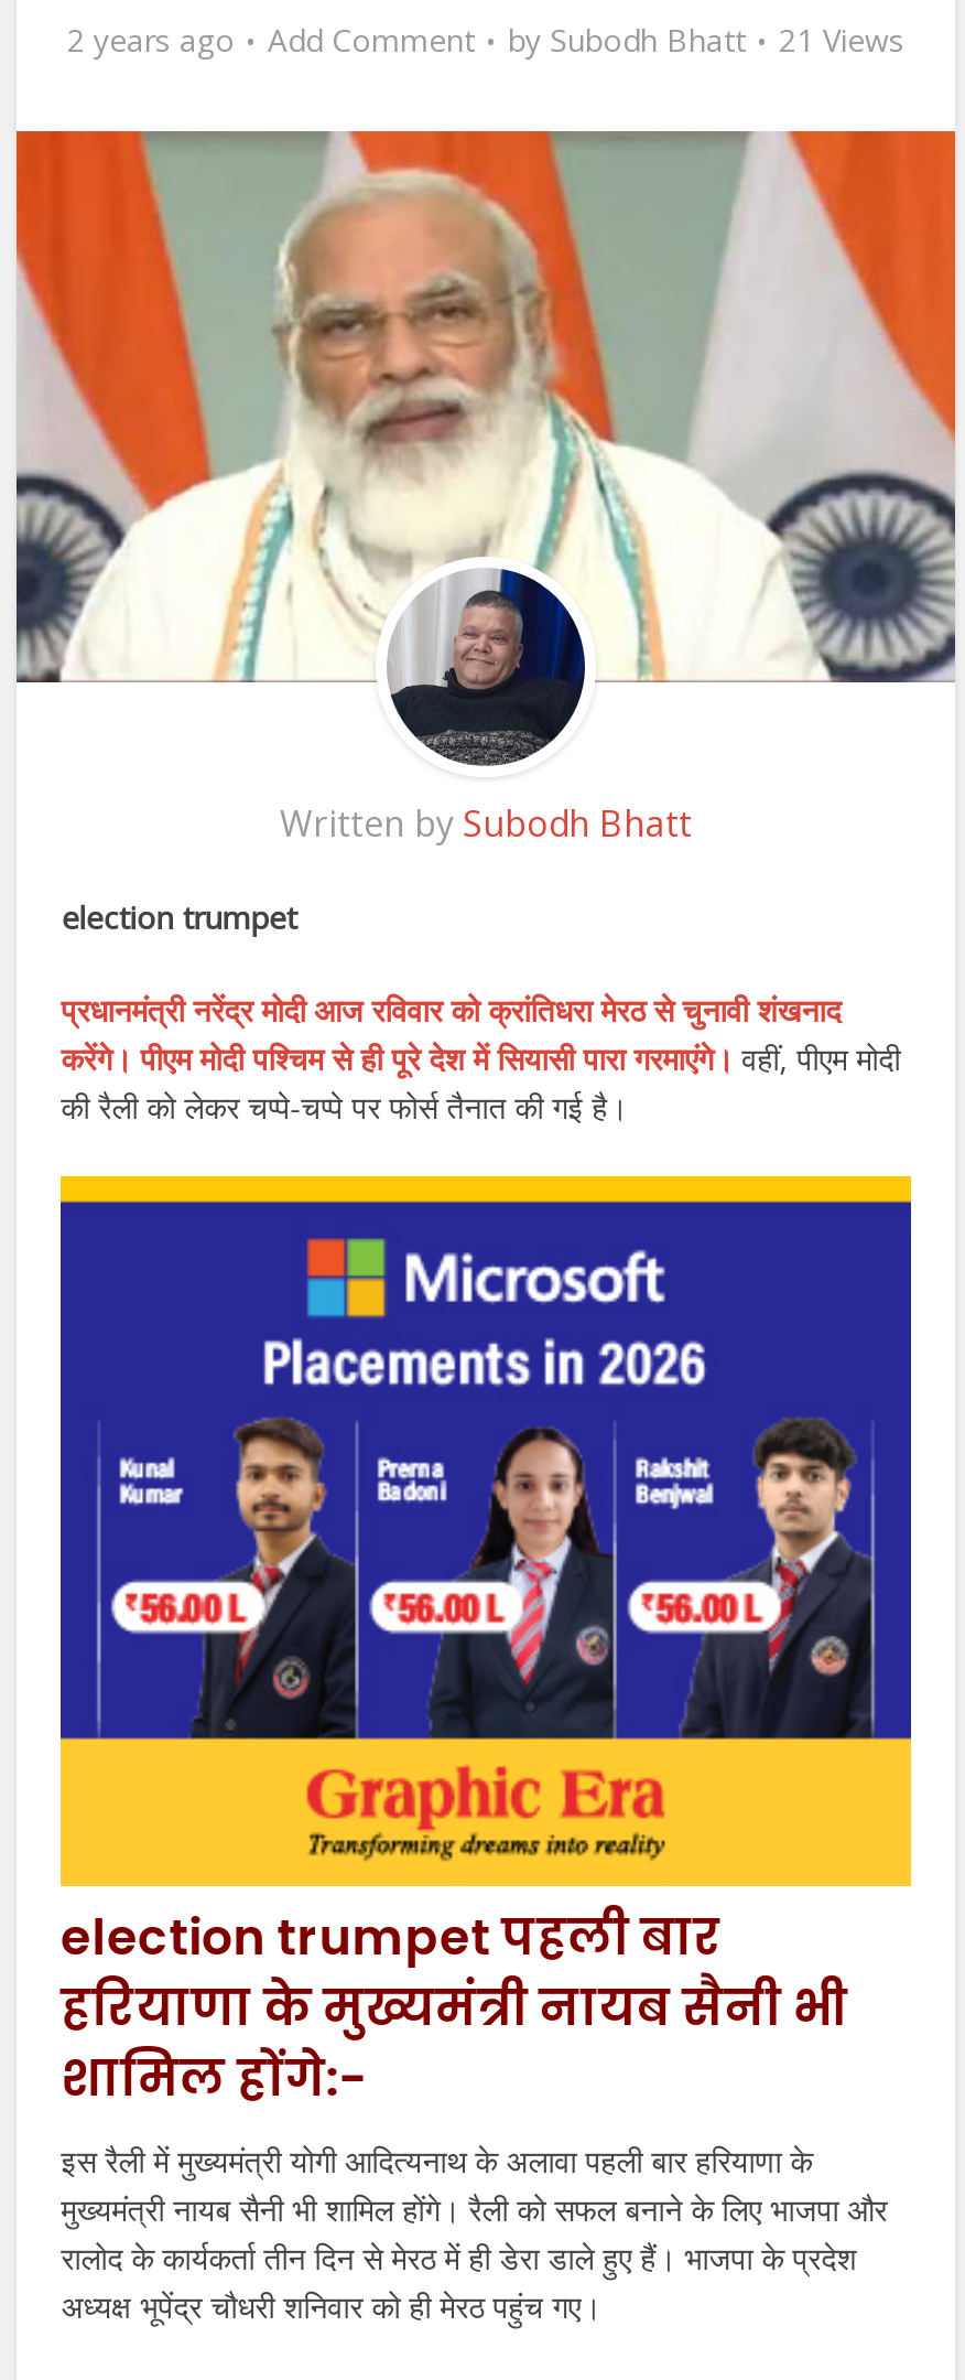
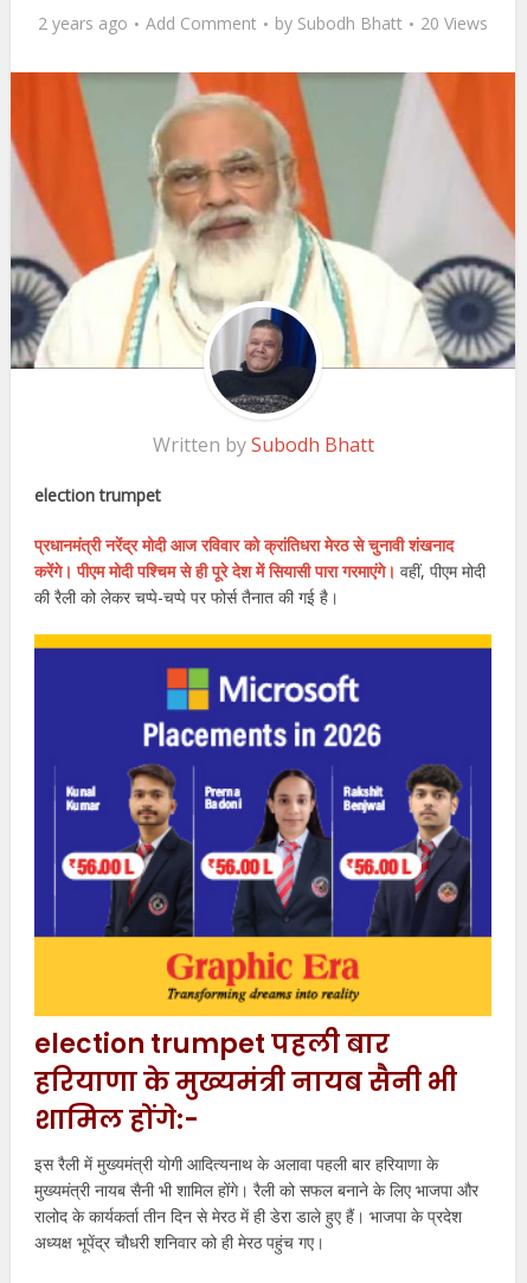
[67,19,904,61] 2 years ago Add Comment by Subodh Bhatt 21 Views -> [38,12,488,35] 2 years ago Add Comment by Subodh Bhatt 20 Views

